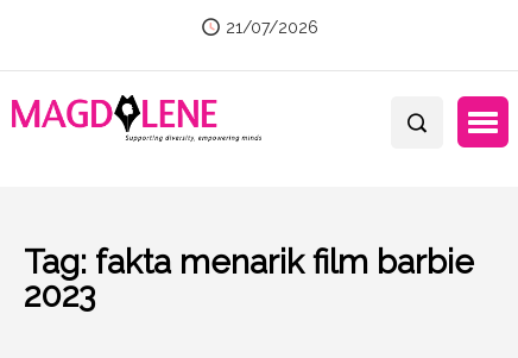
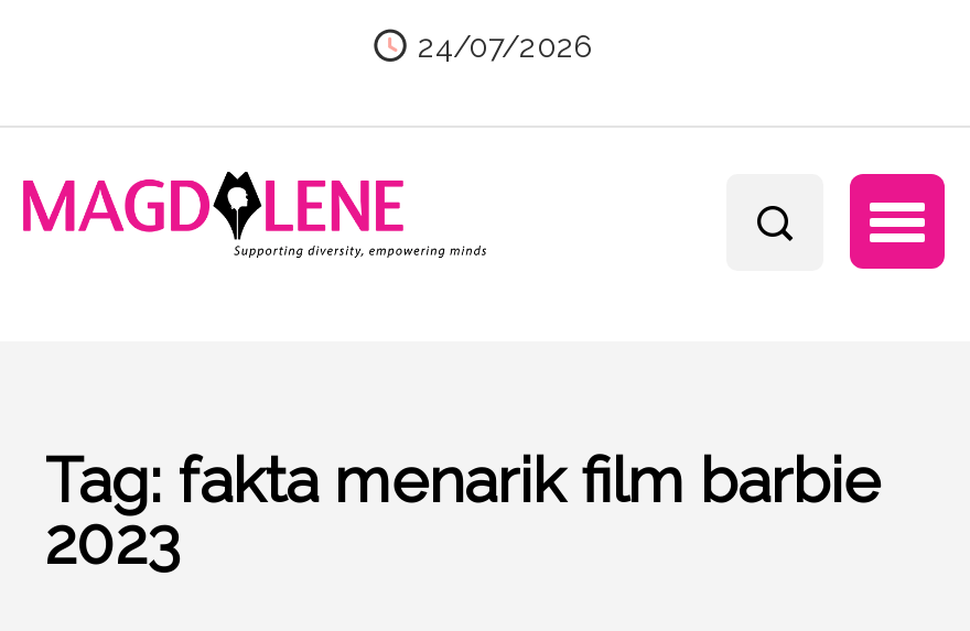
[226,18,318,37] 21/07/2026 -> [418,29,594,64] 24/07/2026

